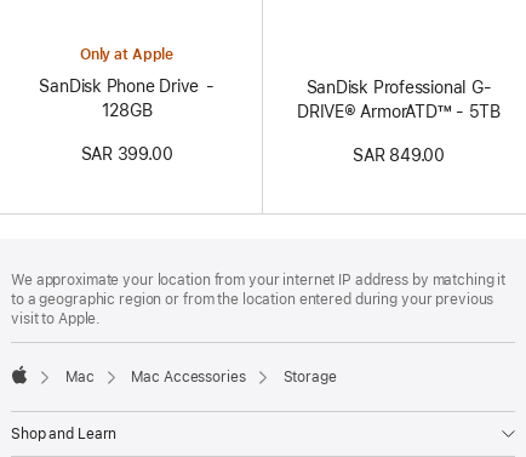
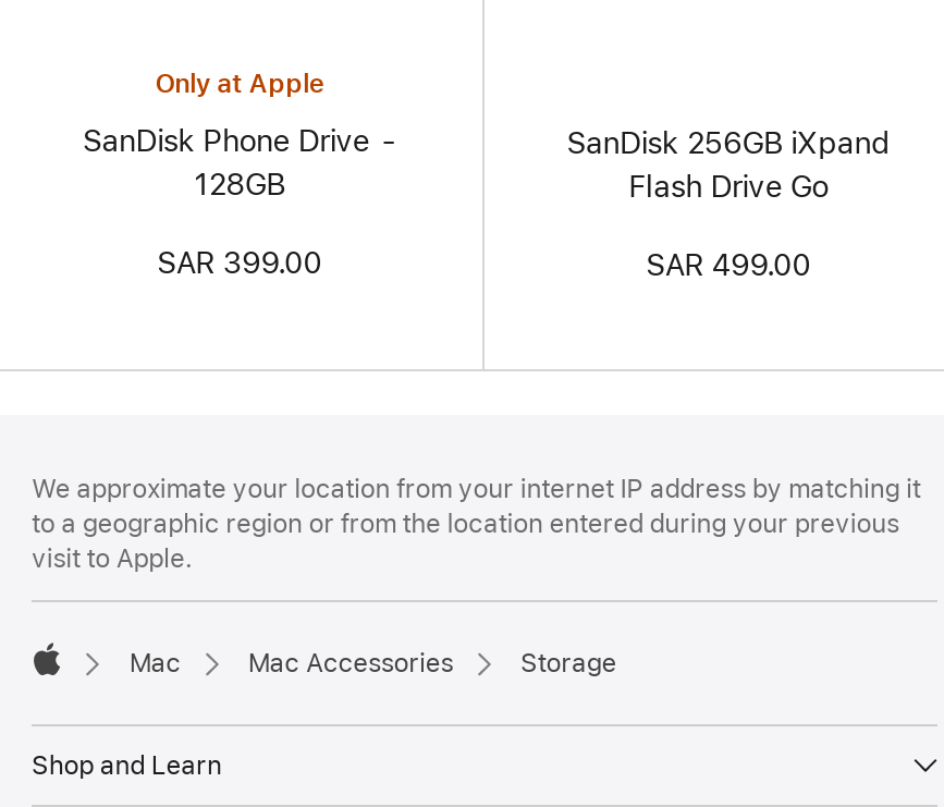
[297,77,501,121] SanDisk Professional G- | DRIVE® ArmorATD™ - 5TB -> [567,125,890,203] SanDisk 256GB iXpand | Flash Drive Go
[353,145,445,165] SAR 849.00 -> [646,247,811,282] SAR 499.00

